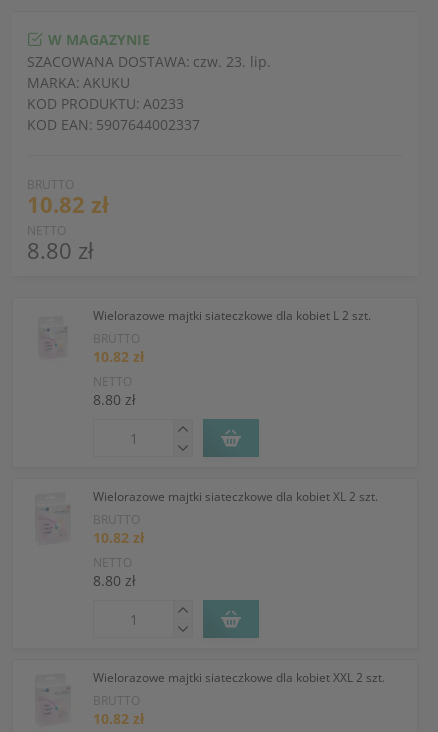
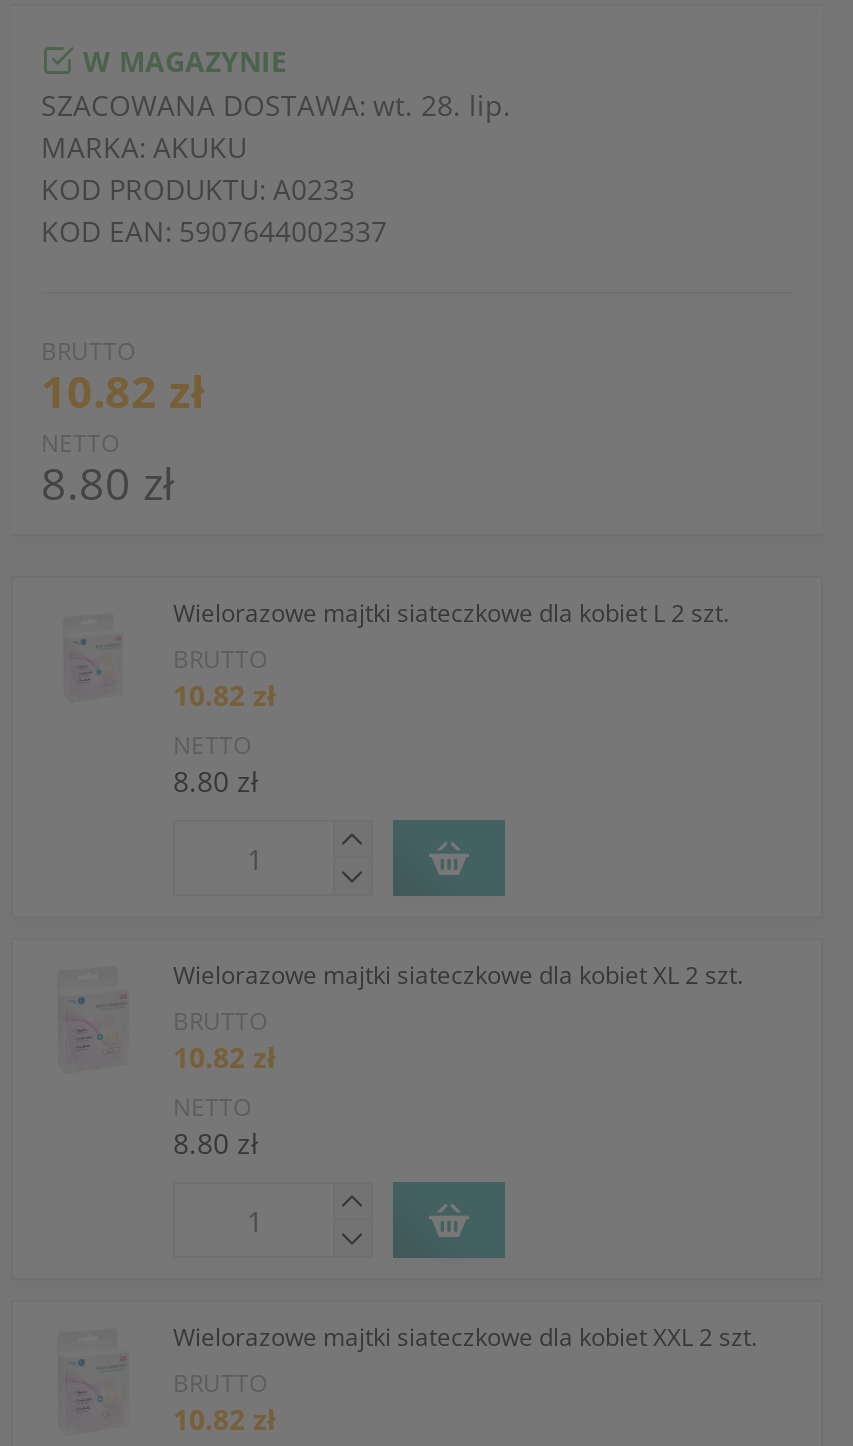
[27,52,271,71] SZACOWANA DOSTAWA: czw. 23. lip. -> [41,86,511,124] SZACOWANA DOSTAWA: wt. 28. lip.

